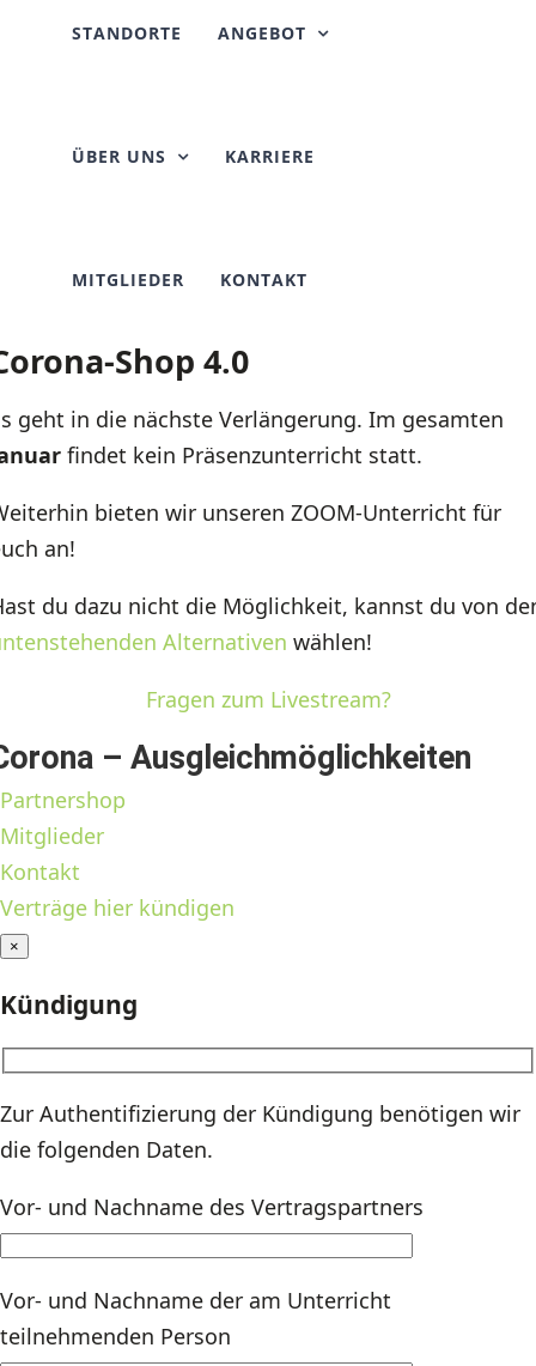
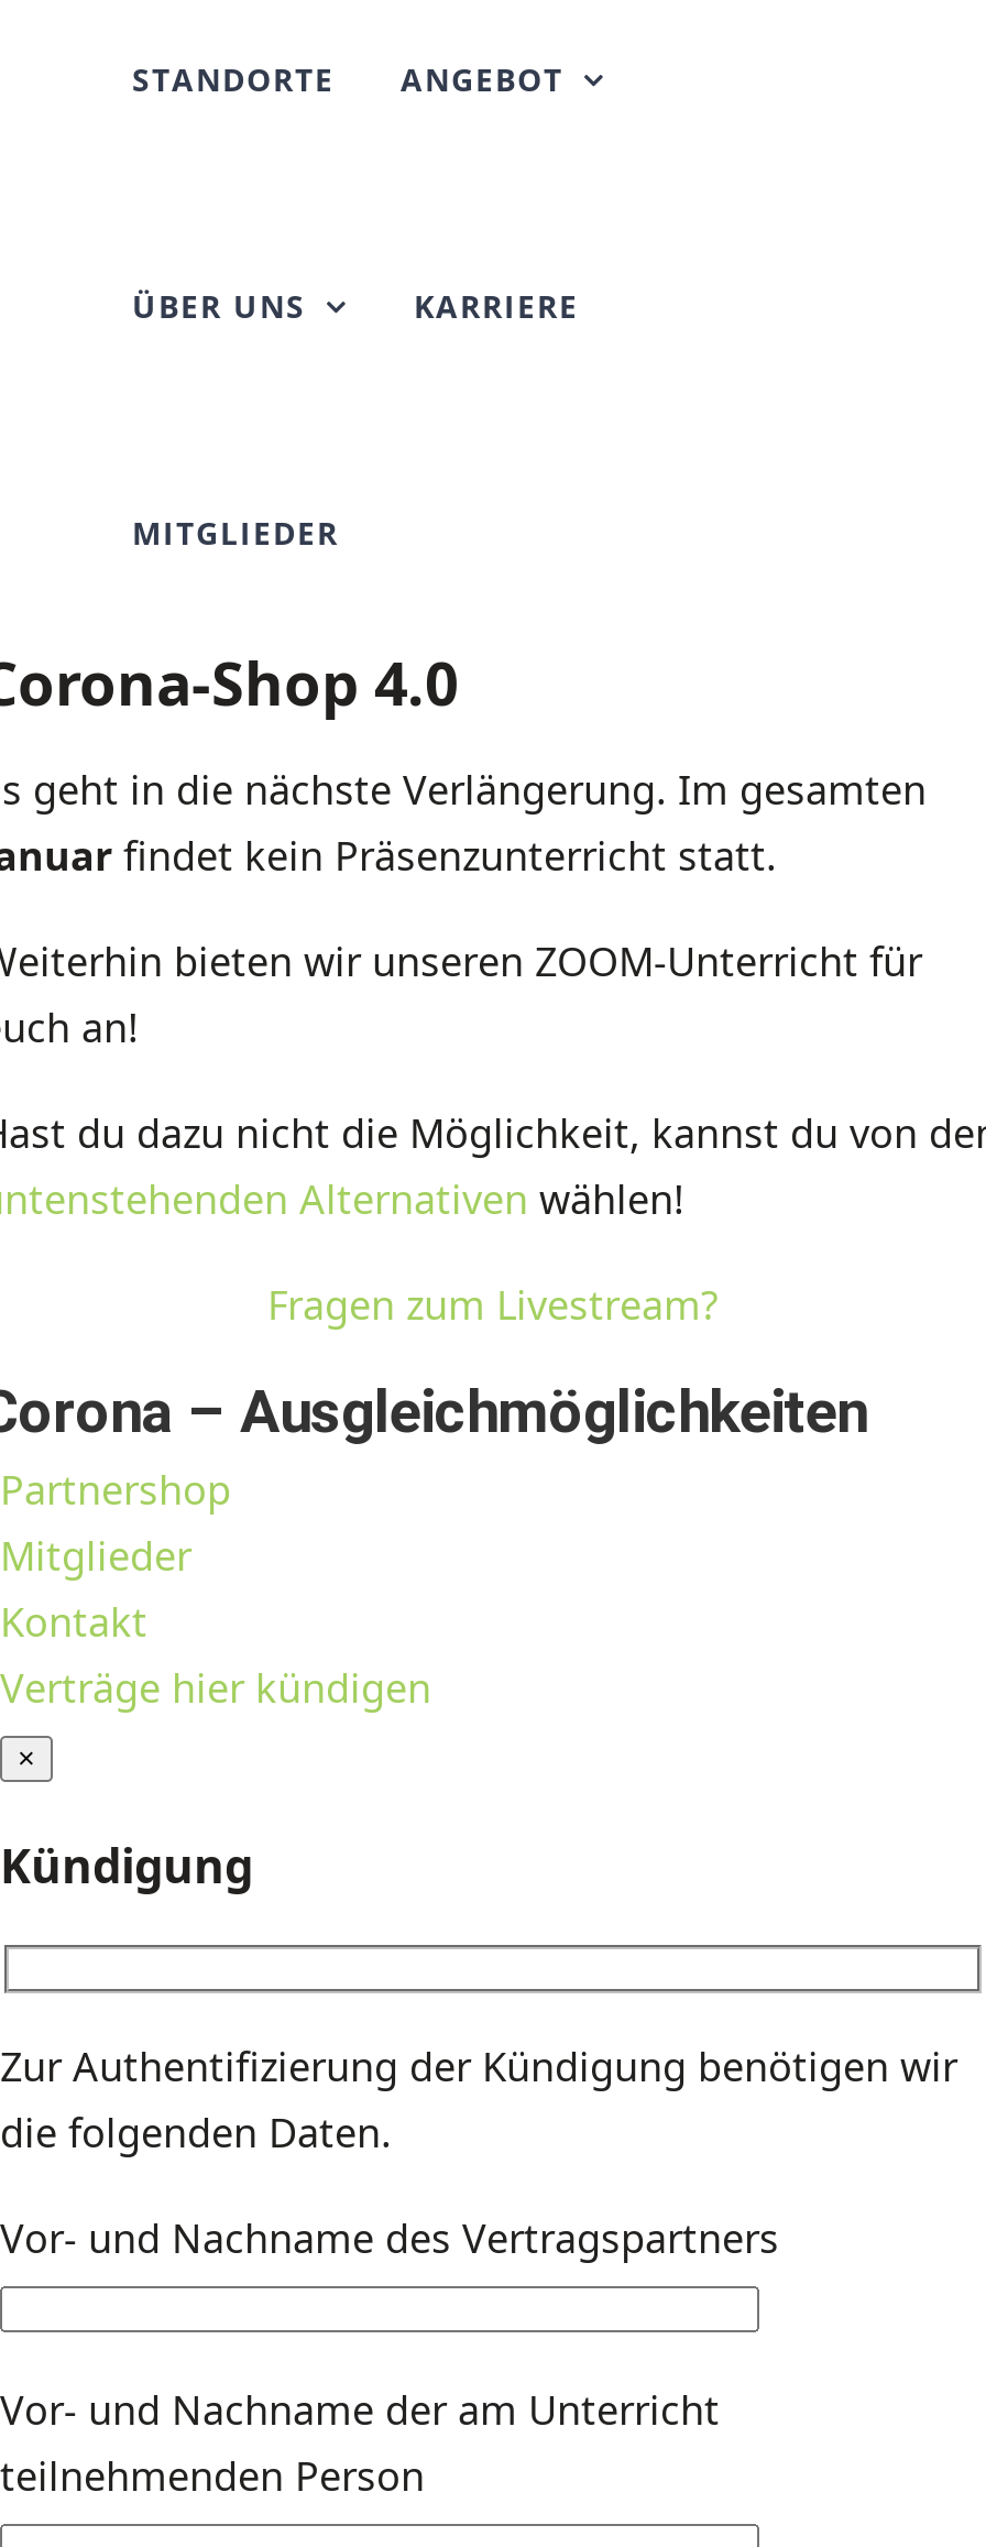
[220,268,307,290] KONTAKT -> none

